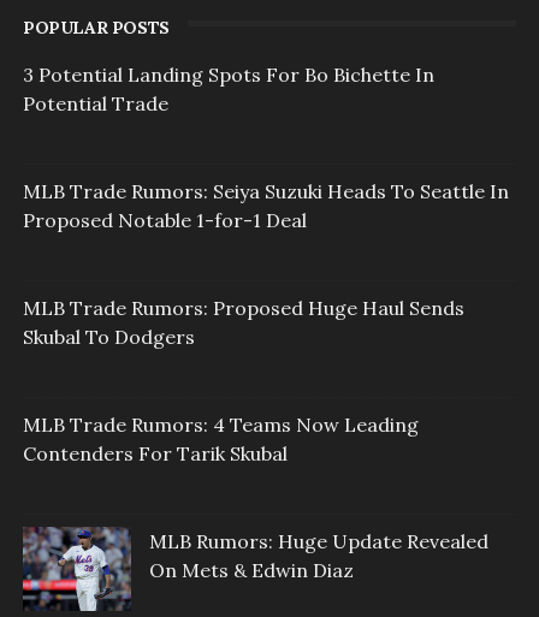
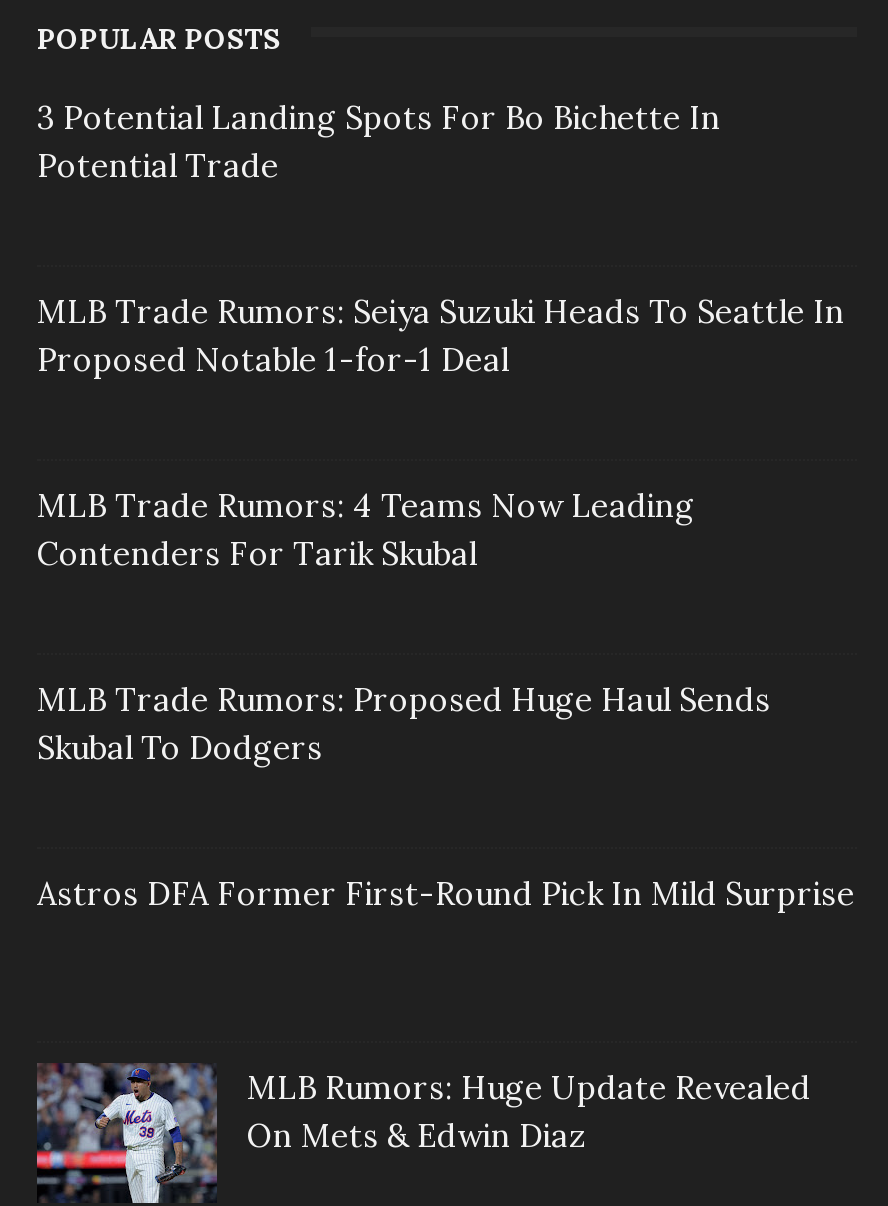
none -> [37,874,855,914] Astros DFA Former First-Round Pick In Mild Surprise
moved [23,413,419,466] -> [37,486,695,574]: MLB Trade Rumors: 4 Teams Now Leading | Contenders For Tarik Skubal

